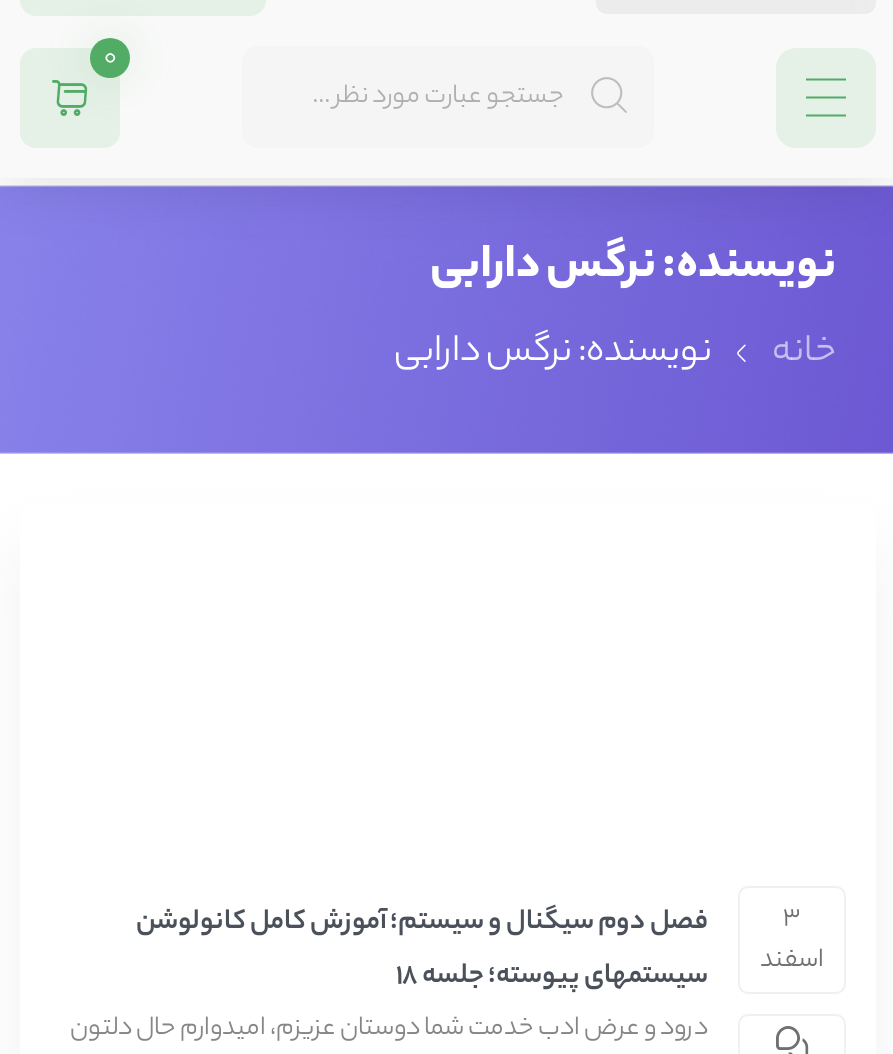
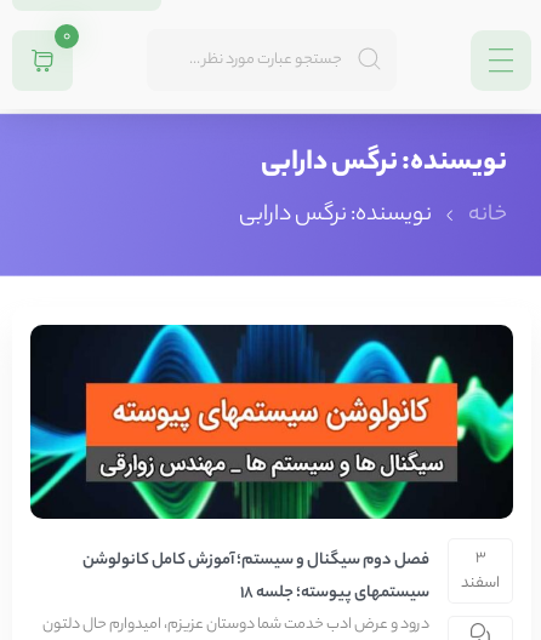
none -> [29,324,514,520] [image]

